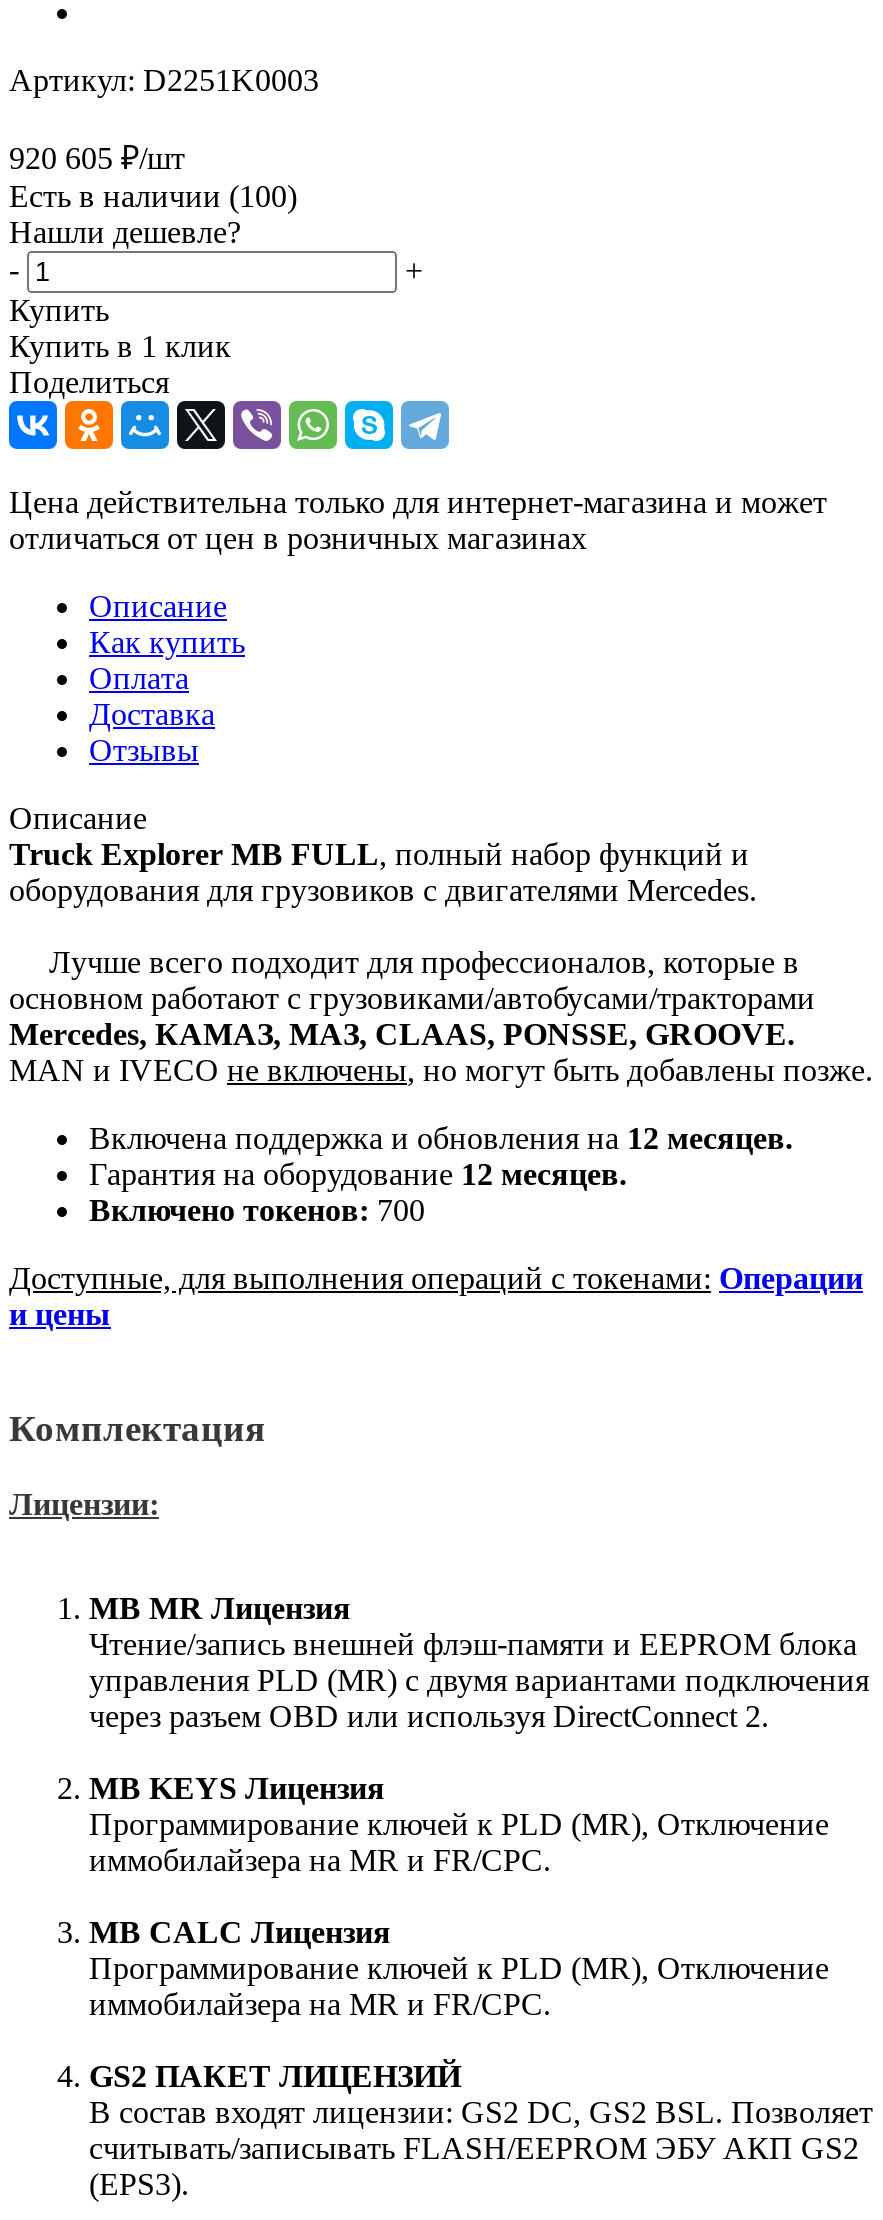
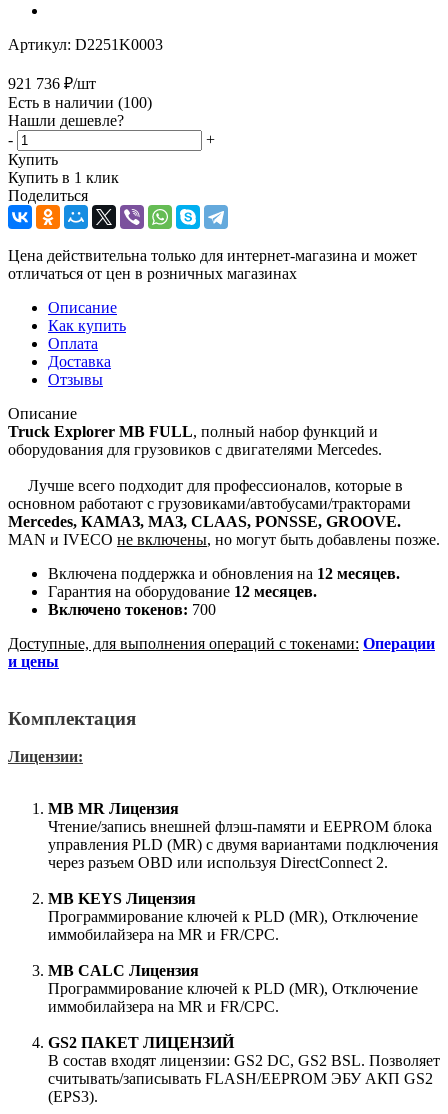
[9,141,185,175] 920 605 ₽/шт -> [8,75,96,92] 921 736 ₽/шт

